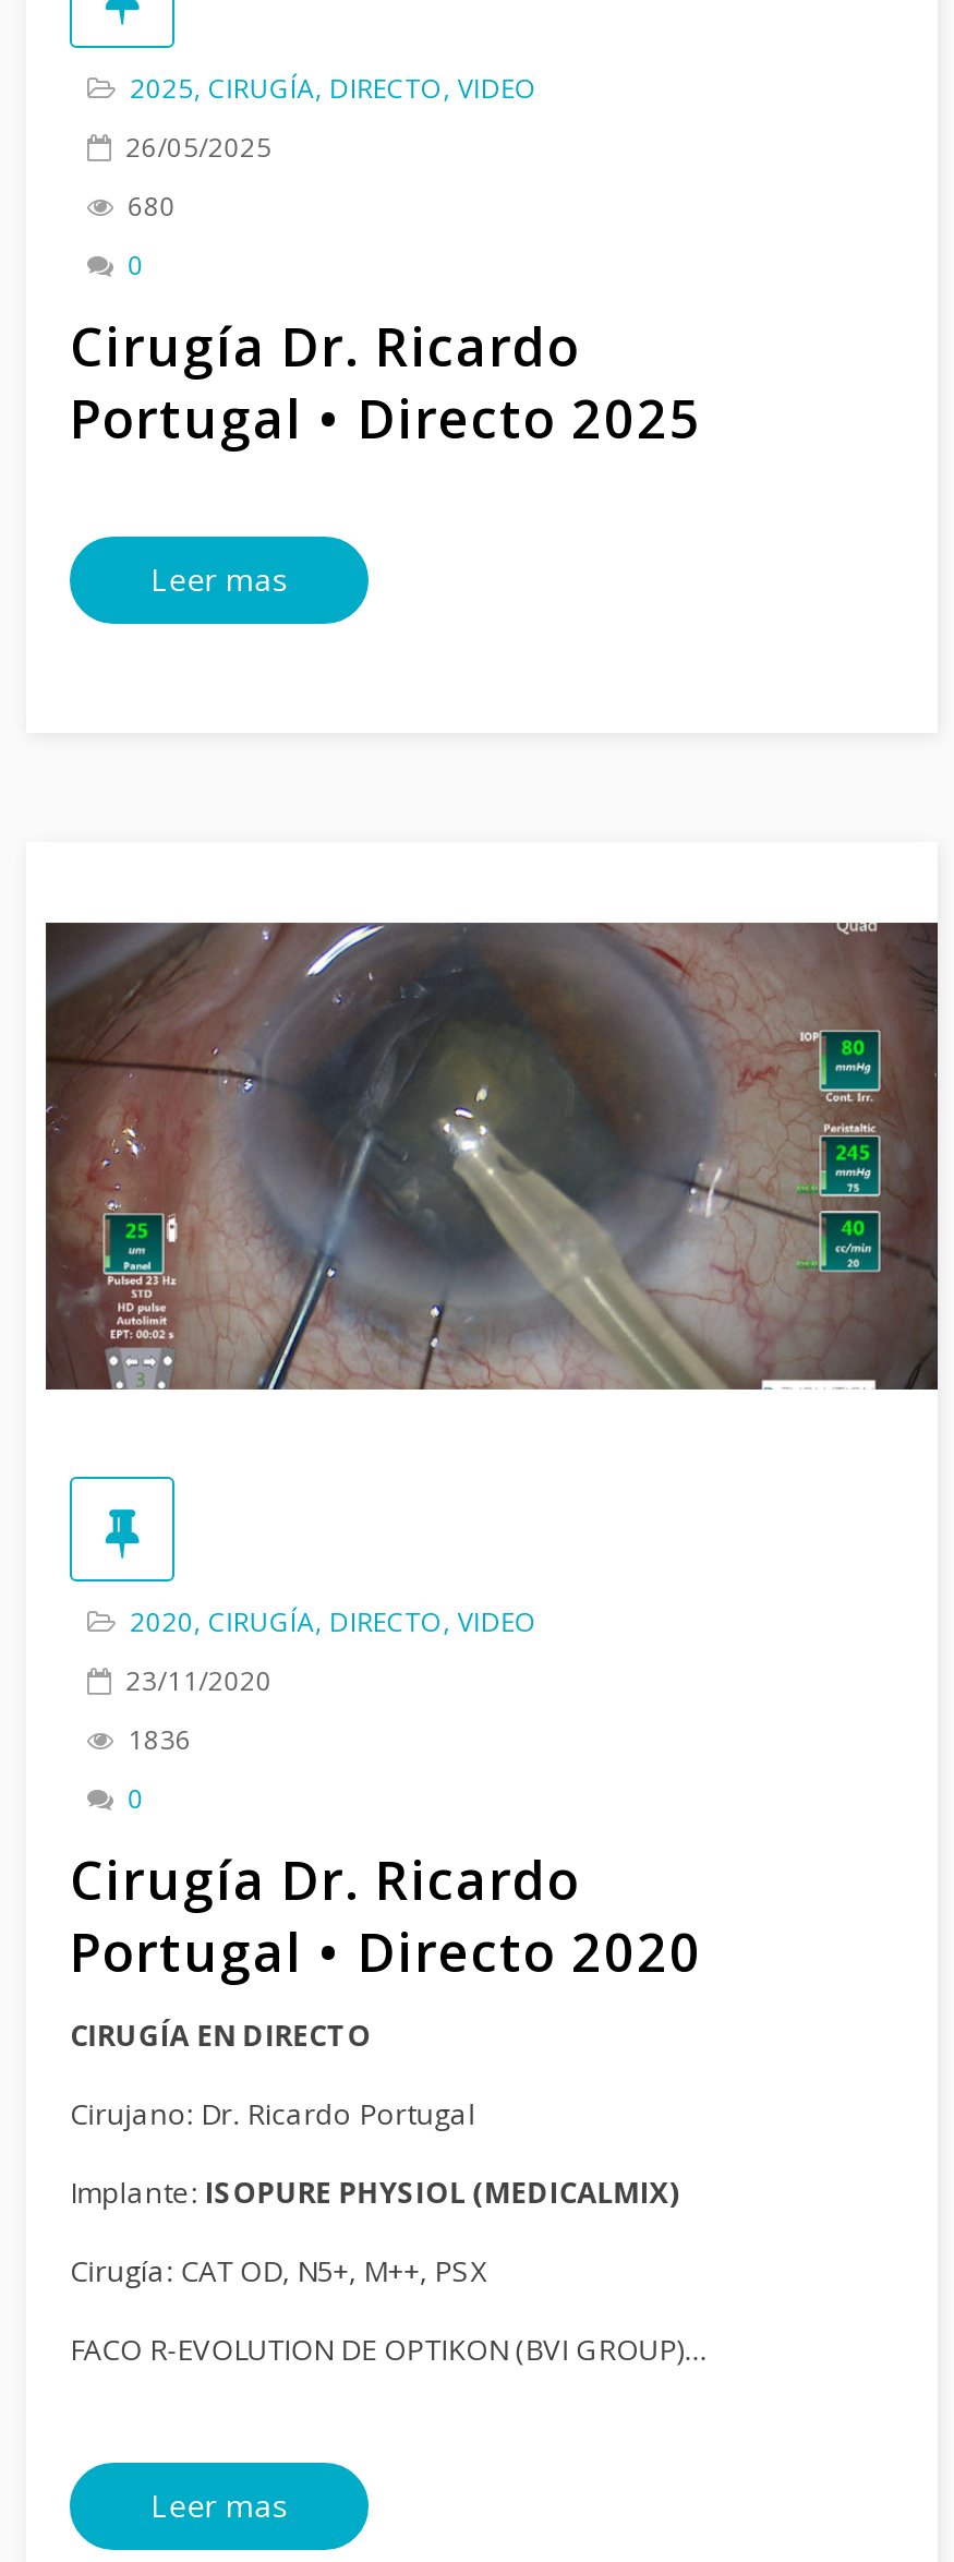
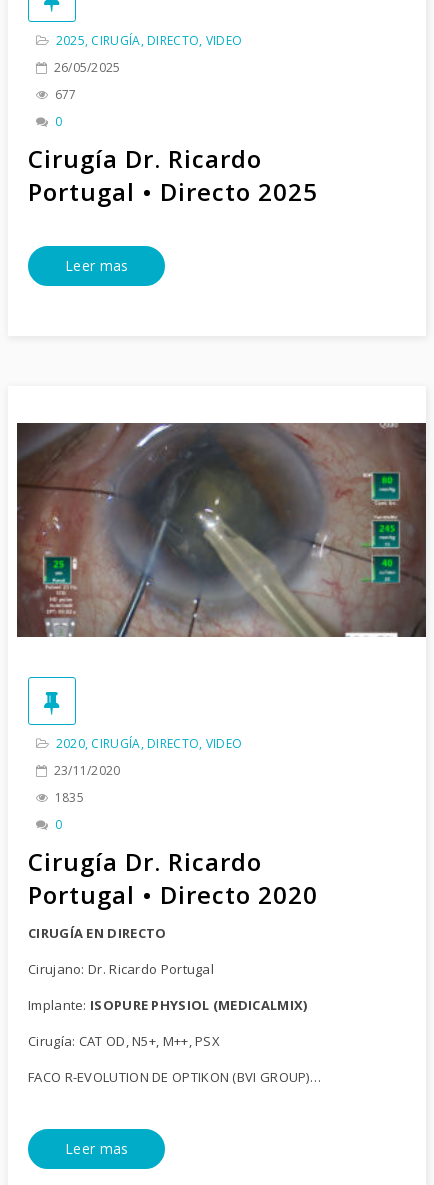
[128,188,176,225] 680 -> [55,86,76,103] 677
[128,1721,191,1758] 1836 -> [55,789,84,806] 1835

